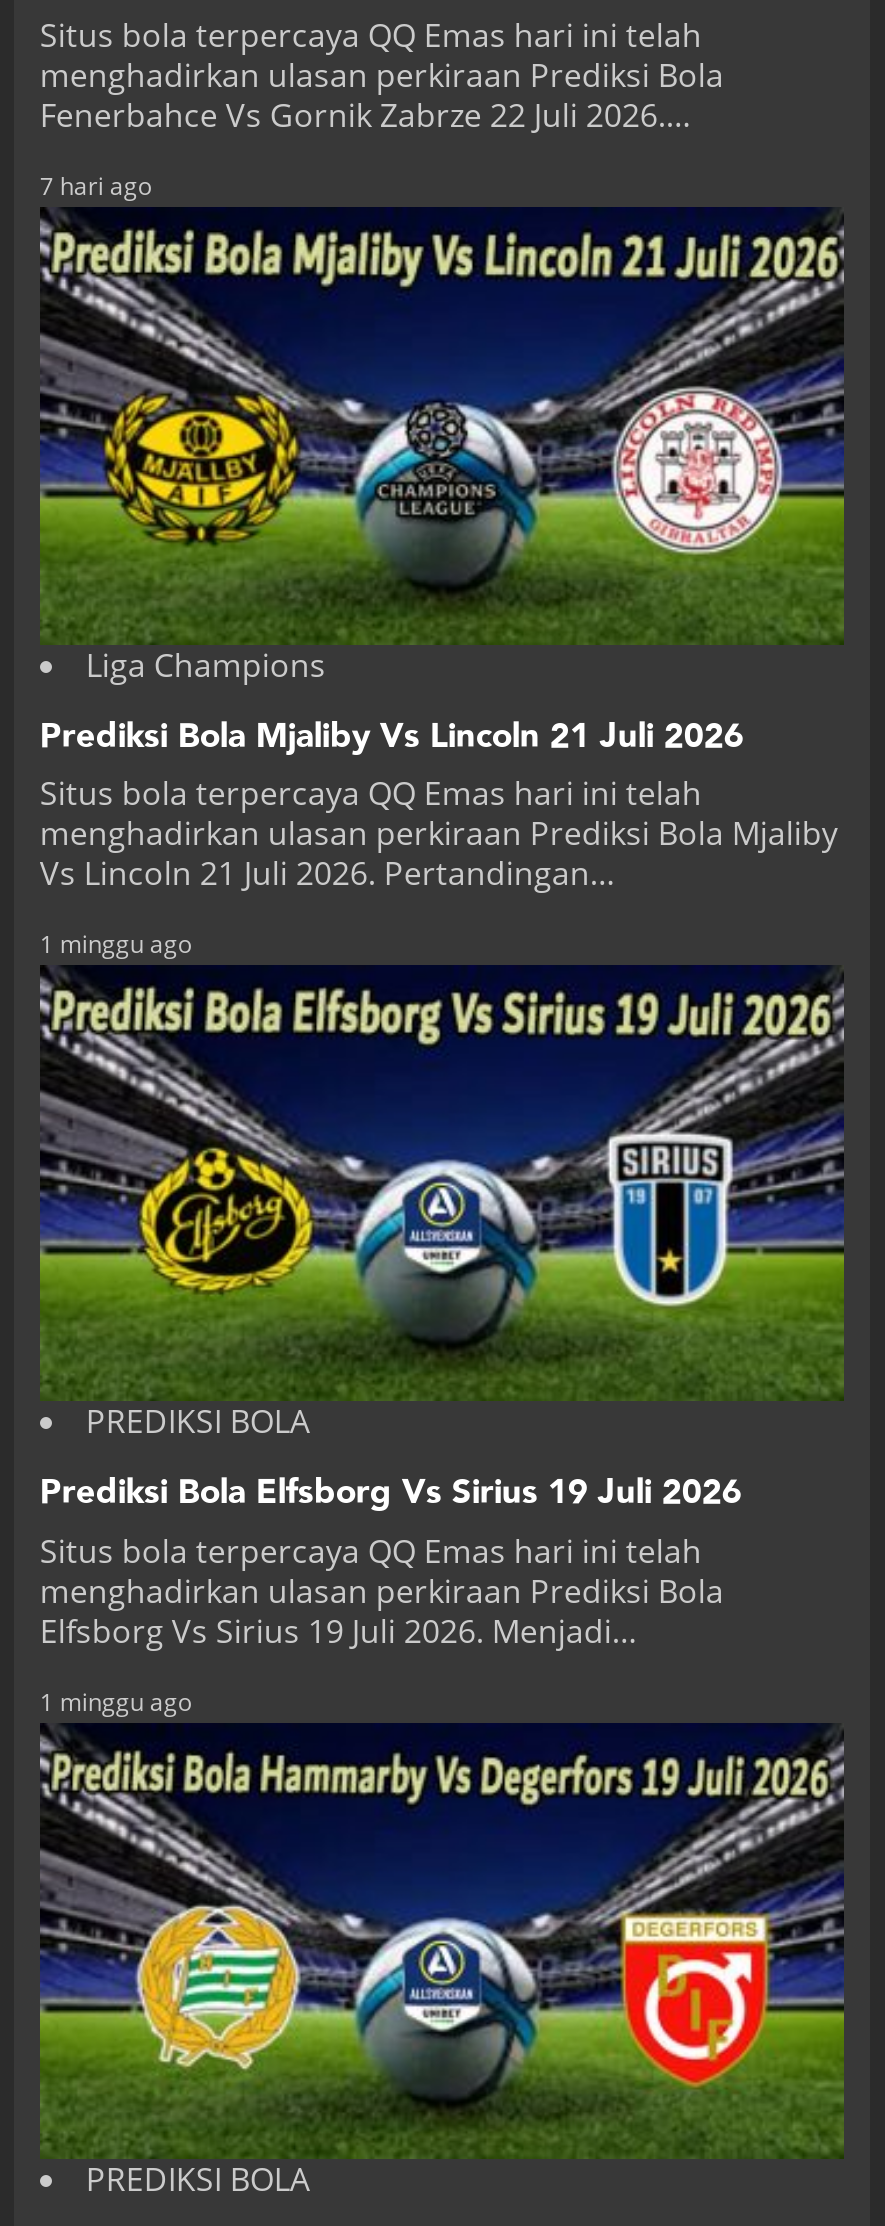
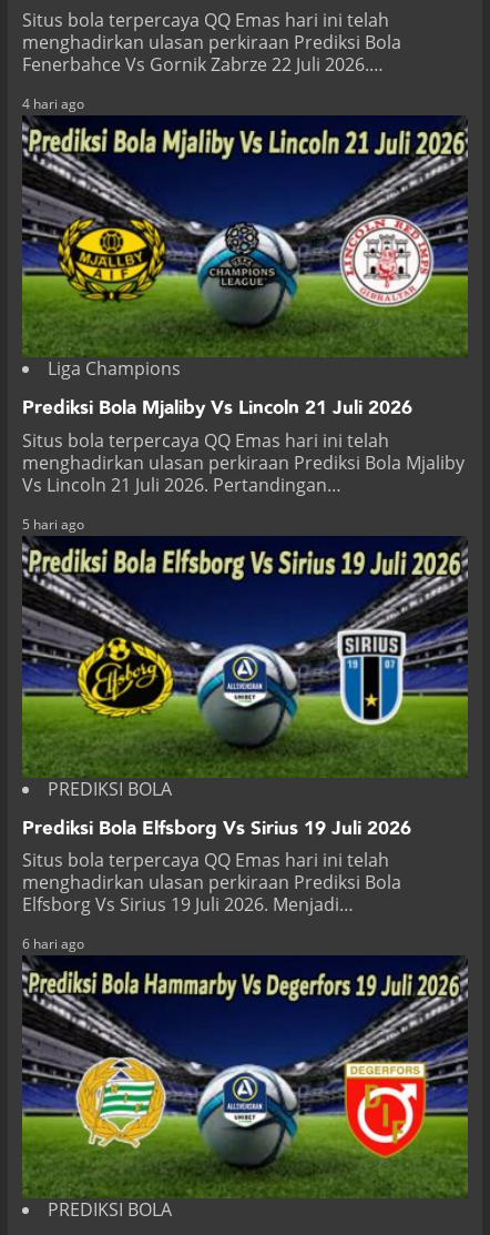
[40,170,152,204] 7 hari ago -> [22,94,84,113] 4 hari ago
[40,927,192,961] 1 minggu ago -> [22,514,84,533] 5 hari ago
[40,1684,192,1718] 1 minggu ago -> [22,935,84,953] 6 hari ago

